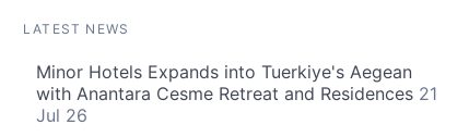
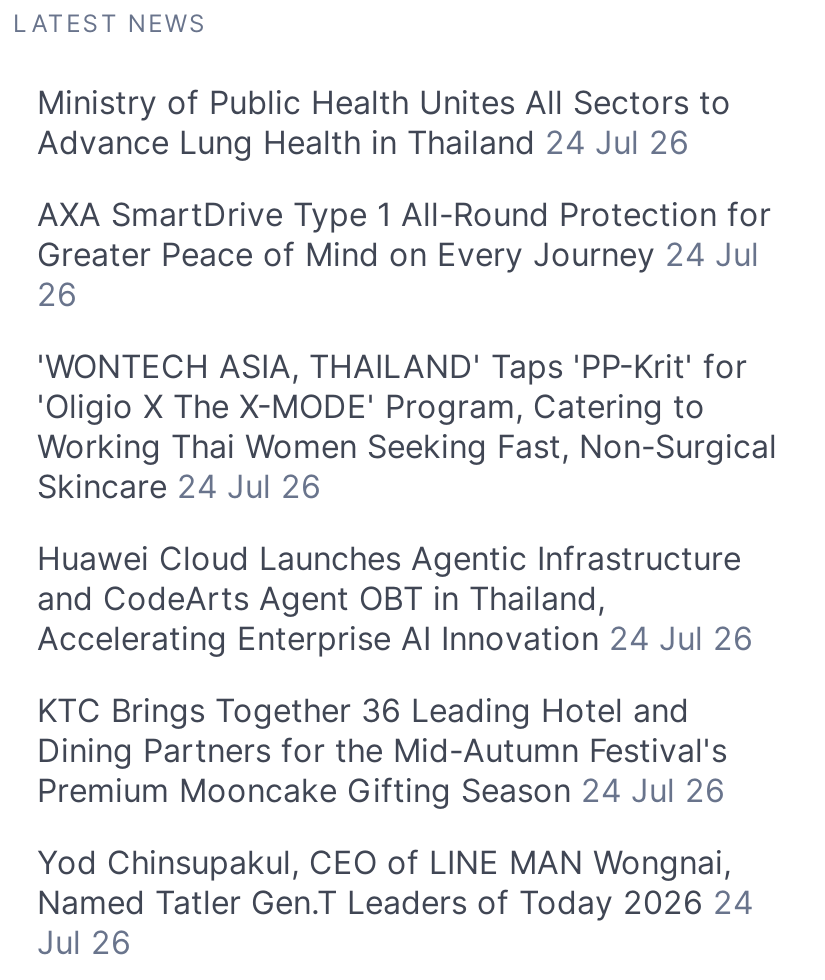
[36,61,437,104] Minor Hotels Expands into Tuerkiye's Aegean | with Anantara Cesme Retreat and Residences 21 -> [37,82,777,922] Ministry of Public Health Unites All Sectors to | Advance Lung Health in Thailand 24 Jul 26 | AXA SmartDrive Type 1 All-Round Protection for | Greater Peace of Mind on Every Journey 24 Jul | 26 | 'WONTECH ASIA, THAILAND' Taps 'PP-Krit' for | 'Oligio X The X-MODE' Program, Catering to | Working Thai Women Seeking Fast, Non-Surgical | Skincare 24 Jul 26 | Huawei Cloud Launches Agentic Infrastructure | and CodeArts Agent OBT in Thailand, | Accelerating Enterprise AI Innovation 24 Jul 26 | KTC Brings Together 36 Leading Hotel and | Dining Partners for the Mid-Autumn Festival's | Premium Mooncake Gifting Season 24 Jul 26 | Yod Chinsupakul, CEO of LINE MAN Wongnai, | Named Tatler Gen.T Leaders of Today 2026 24

